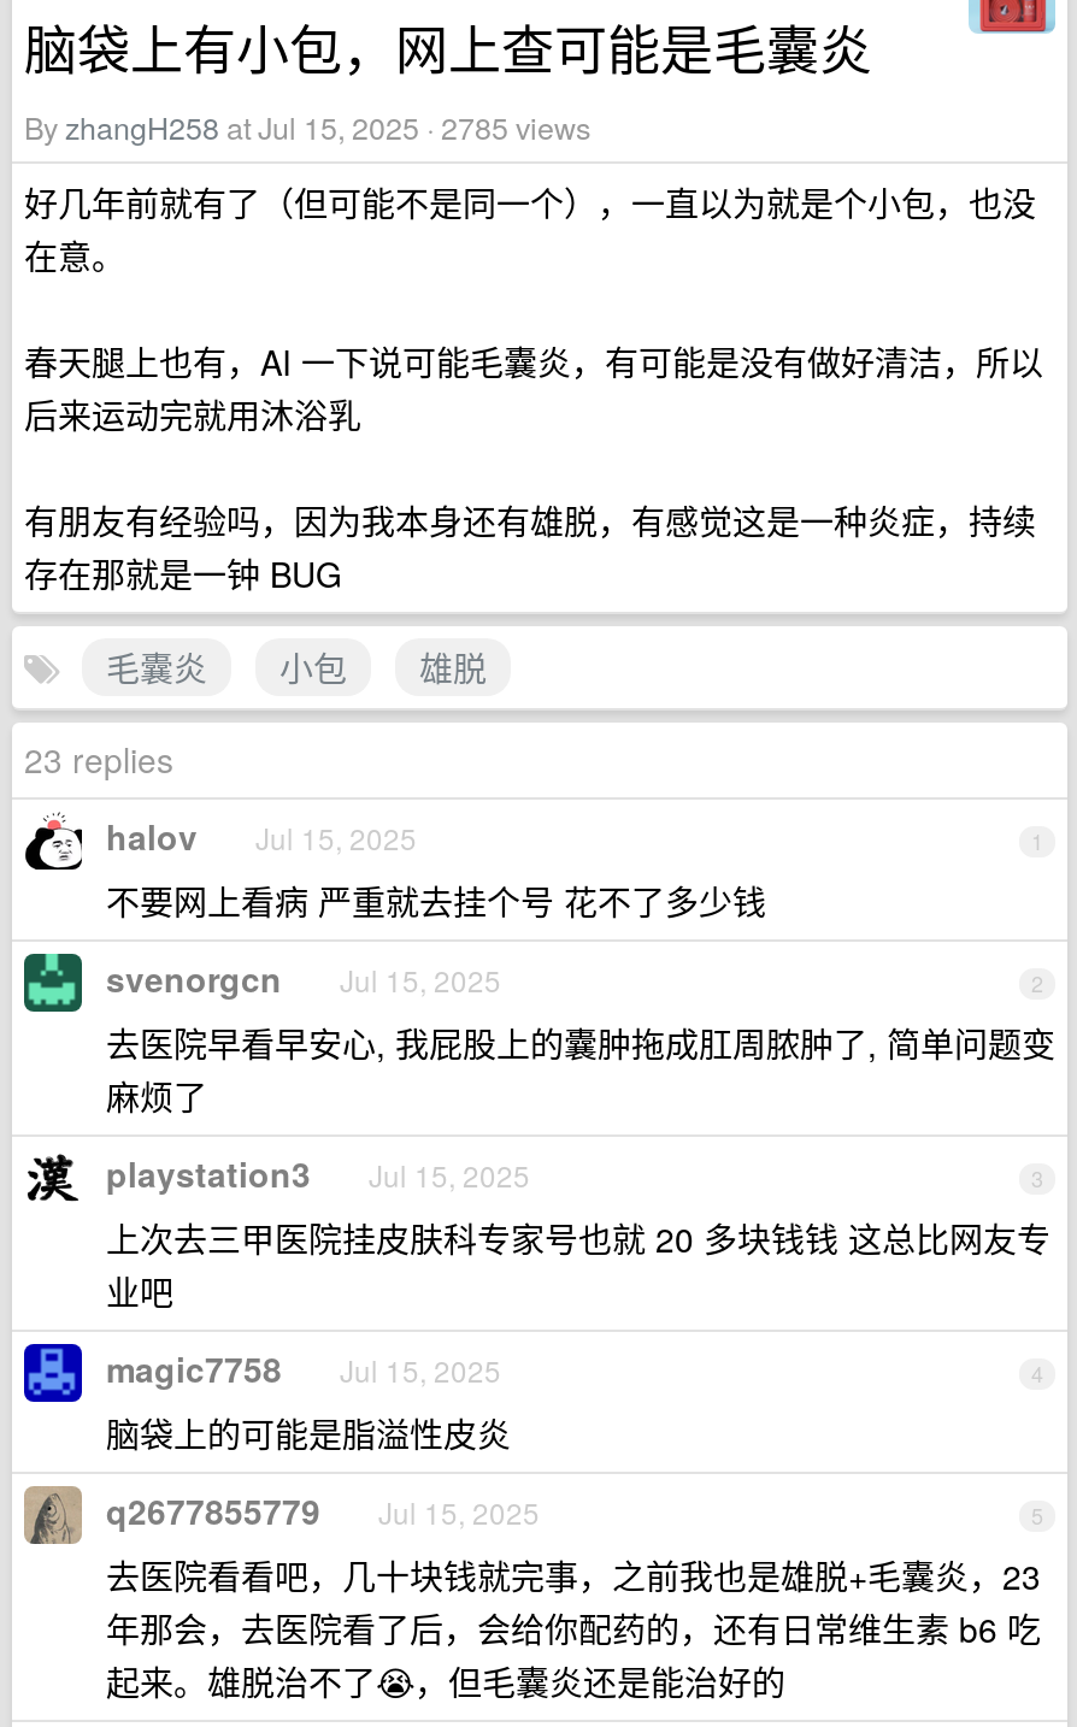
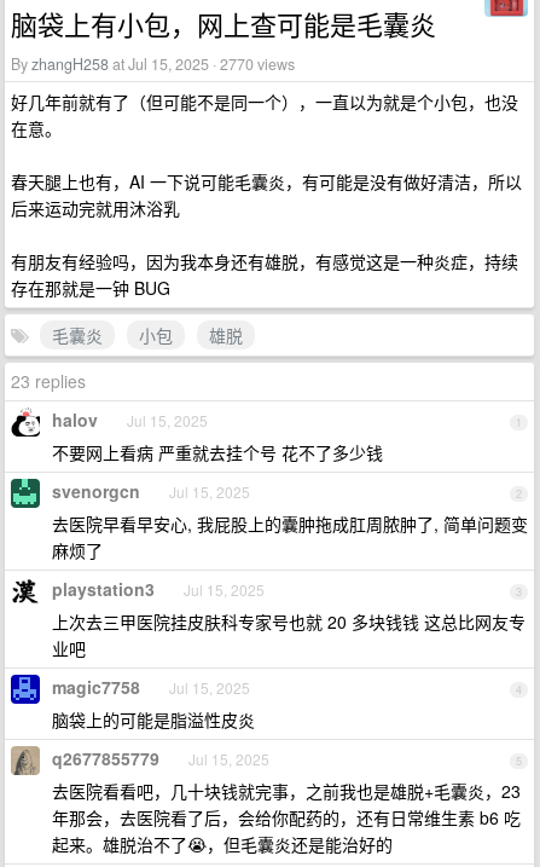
[24,106,590,149] By zhangH258 at Jul 15, 2025 · 2785 views -> [11,53,295,75] By zhangH258 at Jul 15, 2025 · 2770 views

